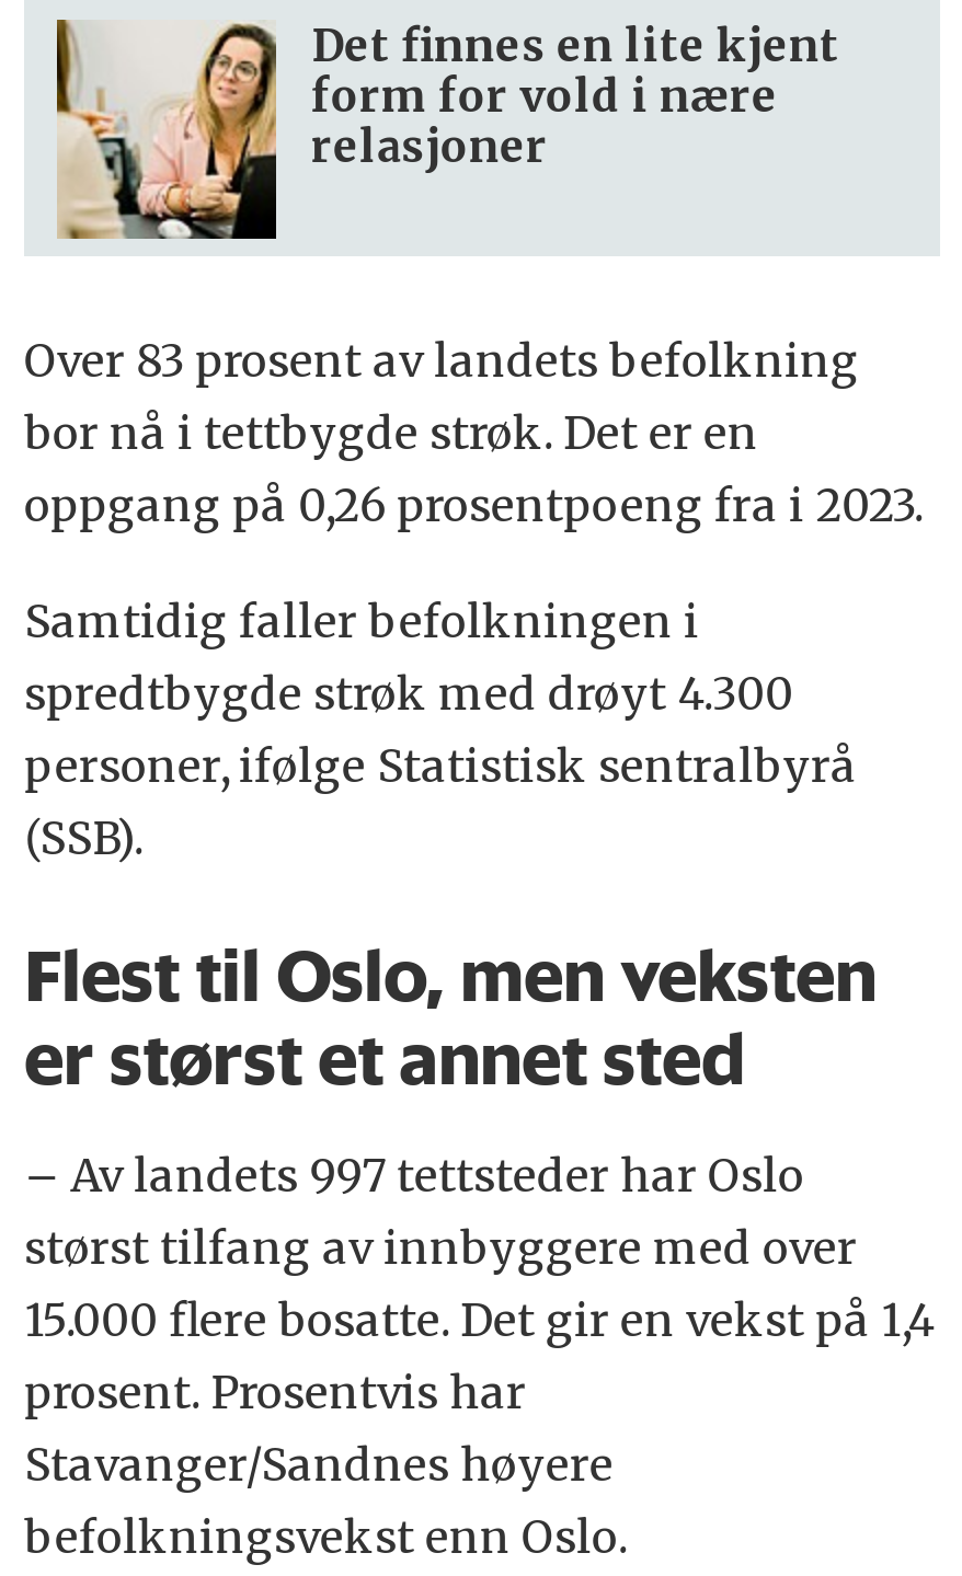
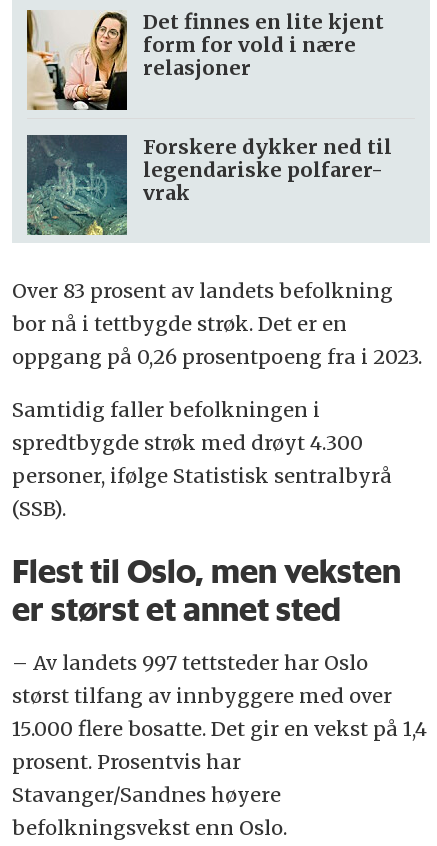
none -> [26,134,392,236] [image] | Forskere dykker ned til | legendariske polfarer- | vrak

